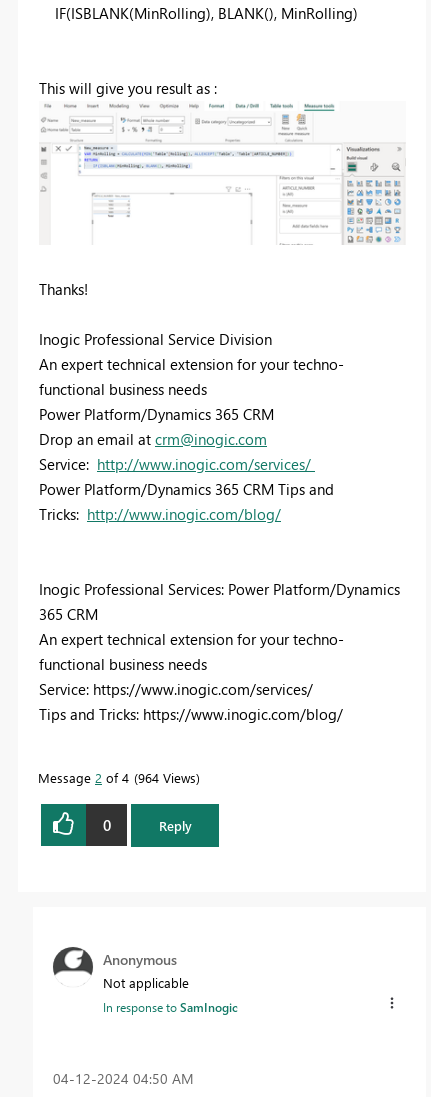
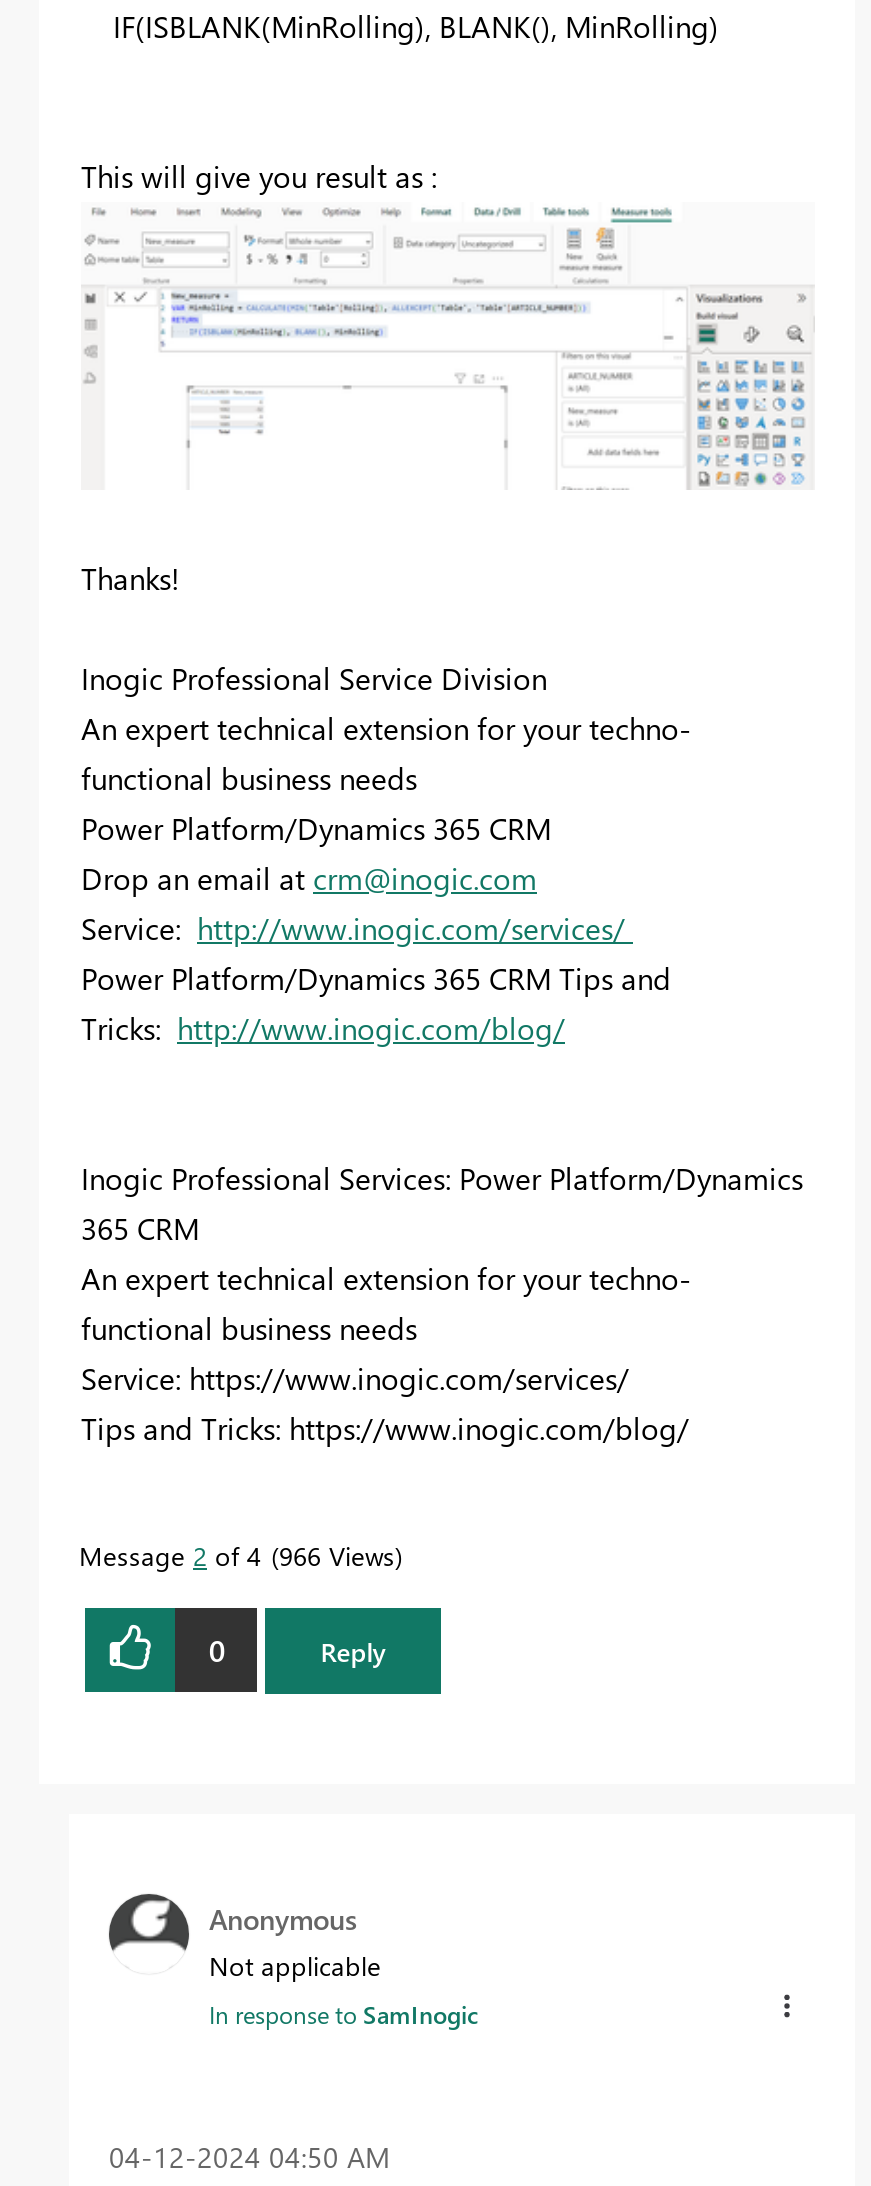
[38,769,196,786] Message 2 of 4 964 Views -> [79,1539,395,1573] Message 2 of 4 966 Views

